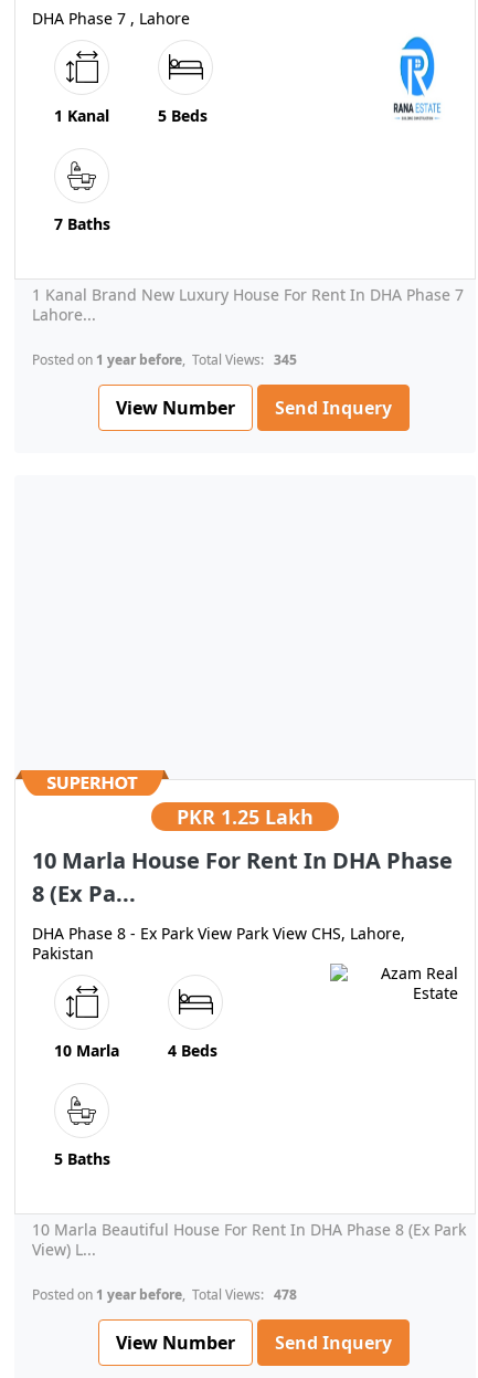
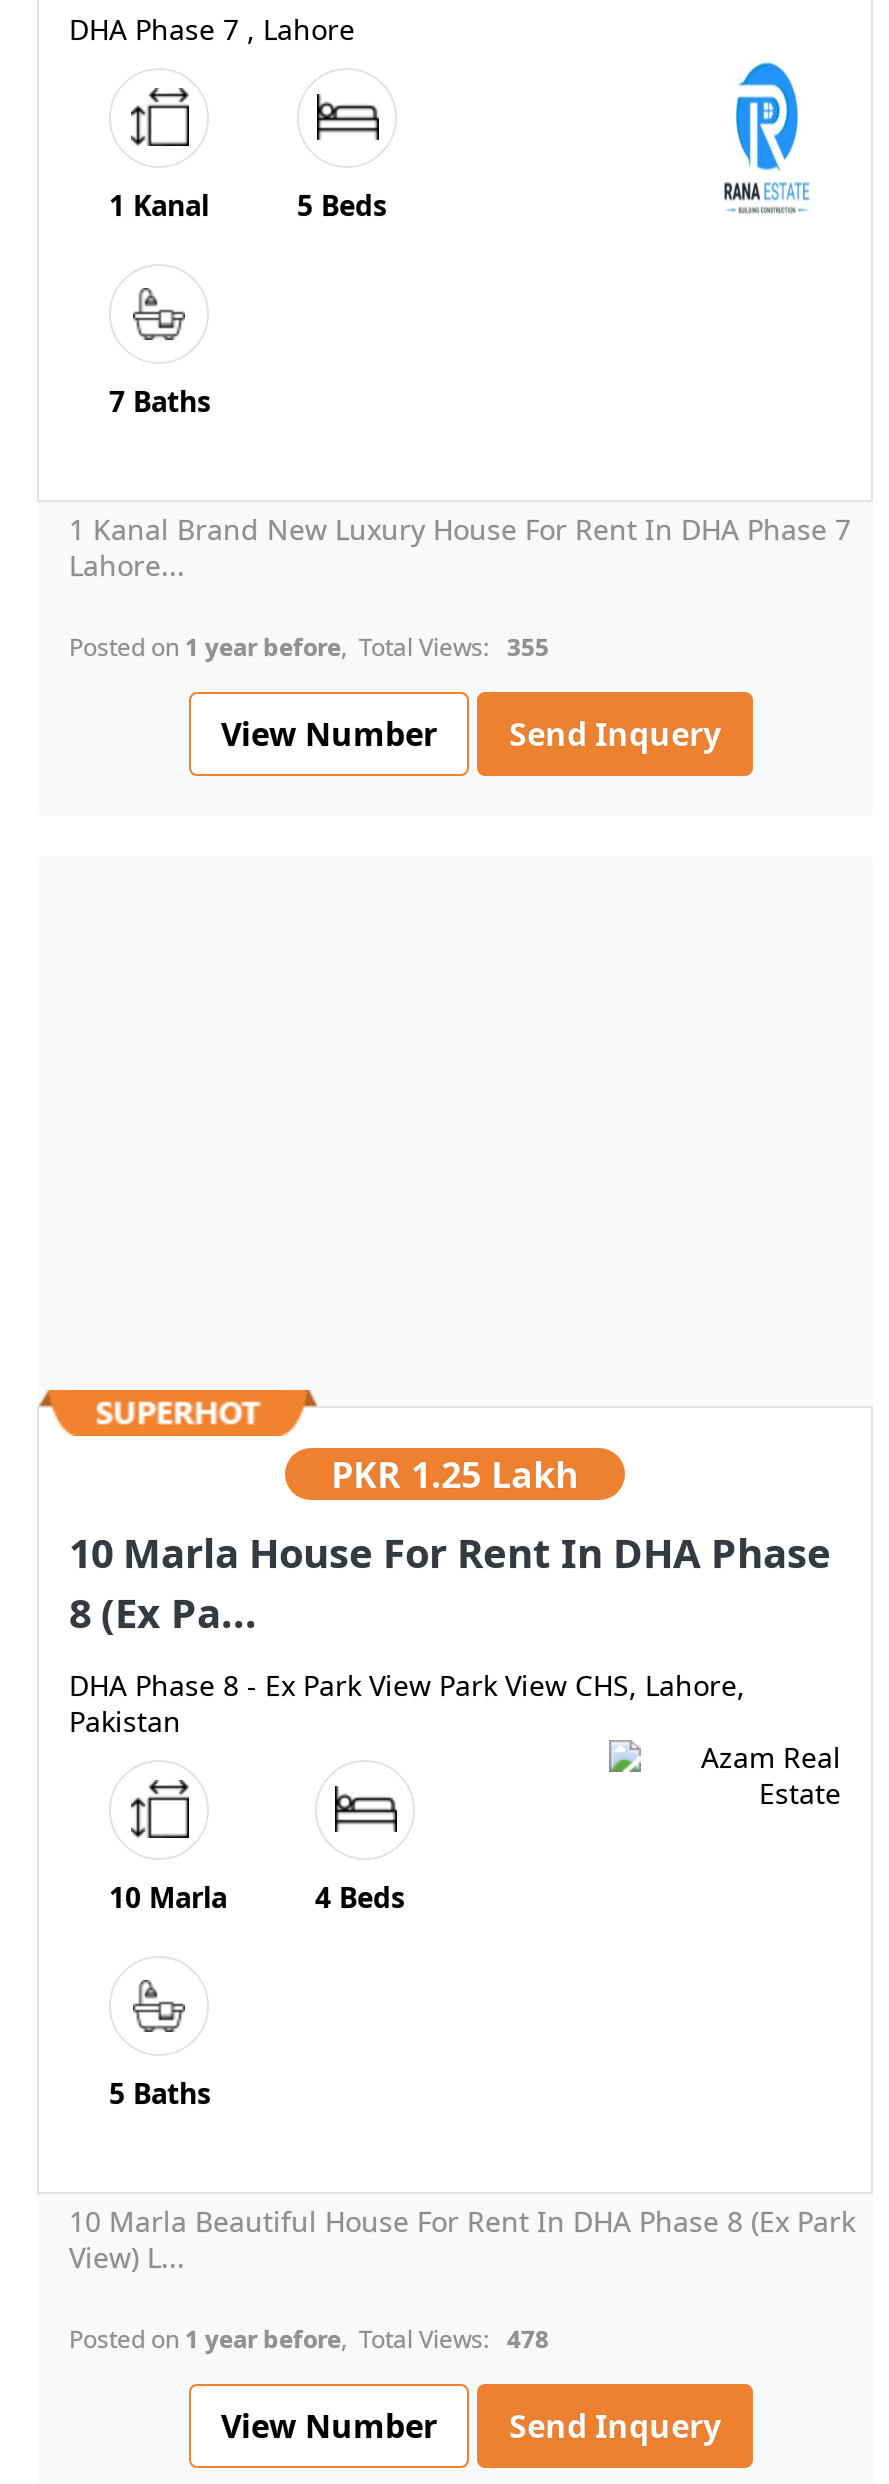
[32,351,297,369] Posted on 1 year before, Total Views: 345 -> [69,630,549,664] Posted on 1 year before, Total Views: 355

